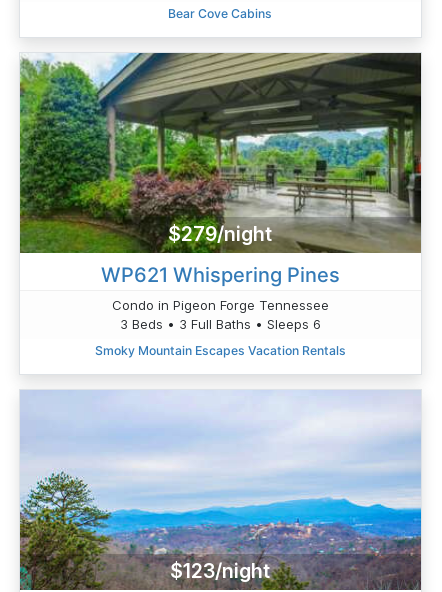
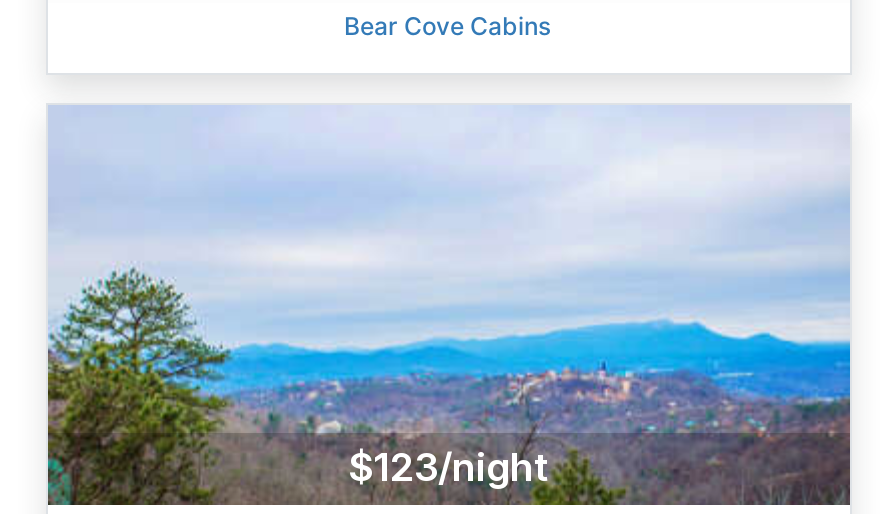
[19,52,422,358] [image] | $279/night | WP621 Whispering Pines | Condo in Pigeon Forge Tennessee | 3 Beds • 3 Full Baths • Sleeps 6 | Smoky Mountain Escapes Vacation Rentals -> none

